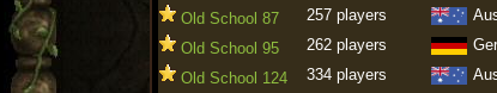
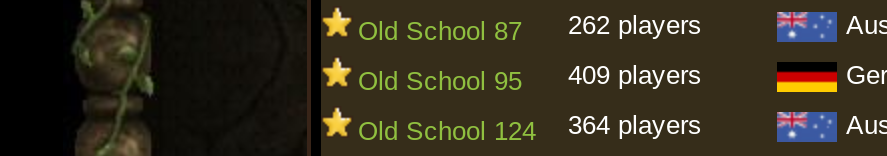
[180,6,386,27] Old School 87 257 players -> [358,10,702,46] Old School 87 262 players
[180,36,386,57] Old School 95 262 players -> [358,60,702,96] Old School 95 409 players
[180,66,386,87] Old School 124 334 players -> [358,110,702,146] Old School 124 364 players

